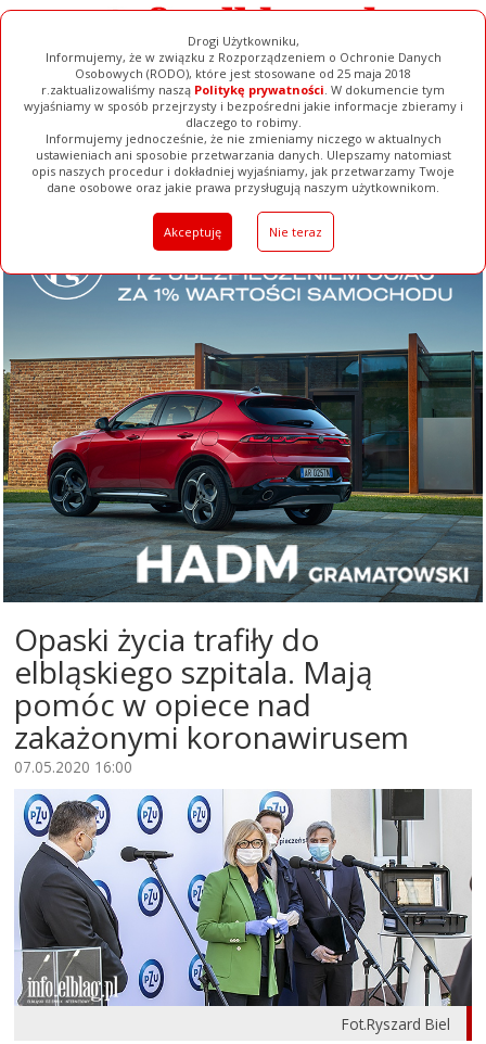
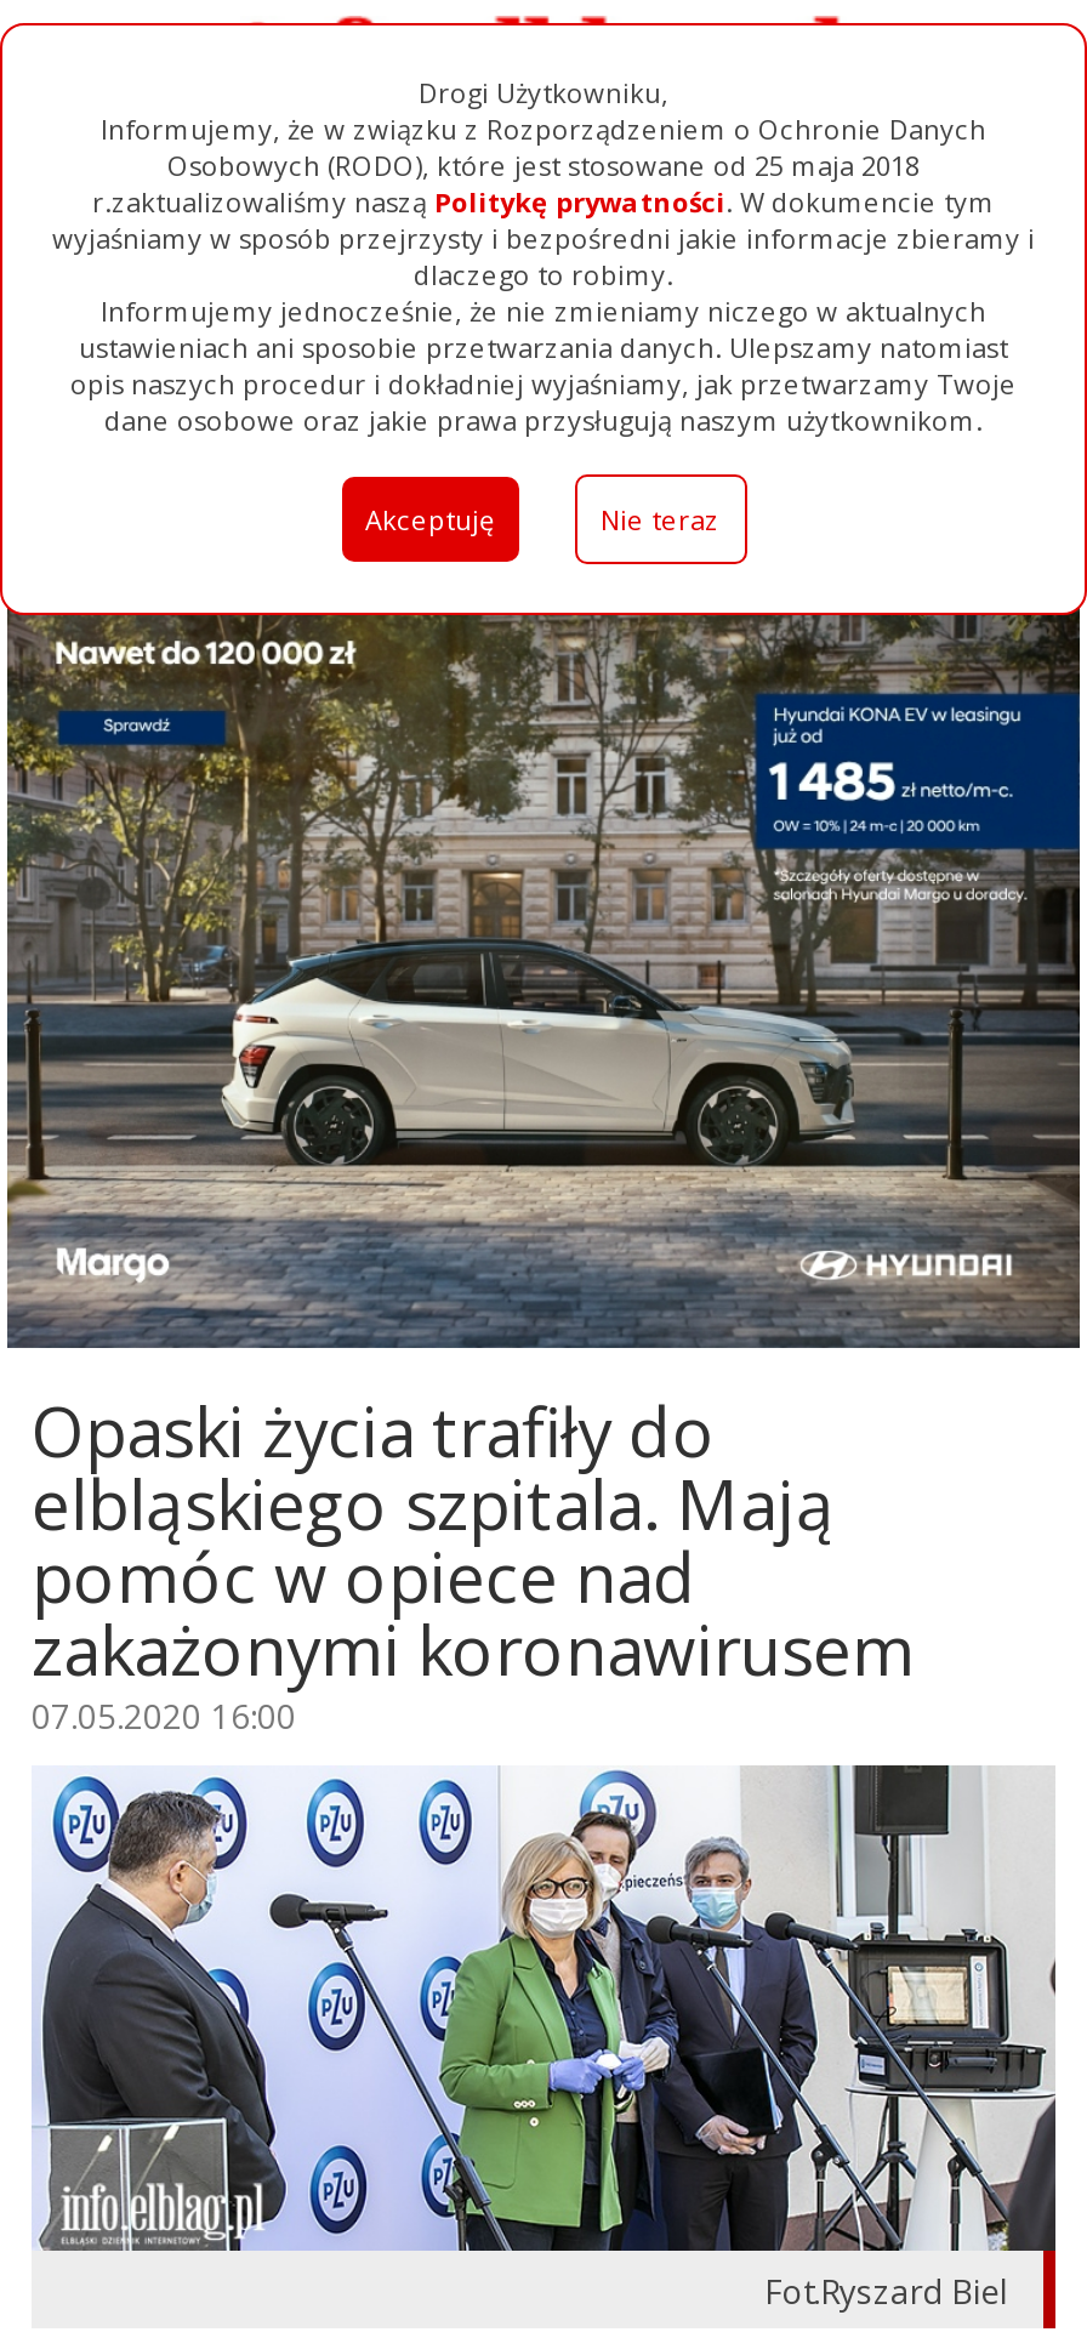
[3,271,483,601] [image] -> [7,608,1080,1348] [image]

